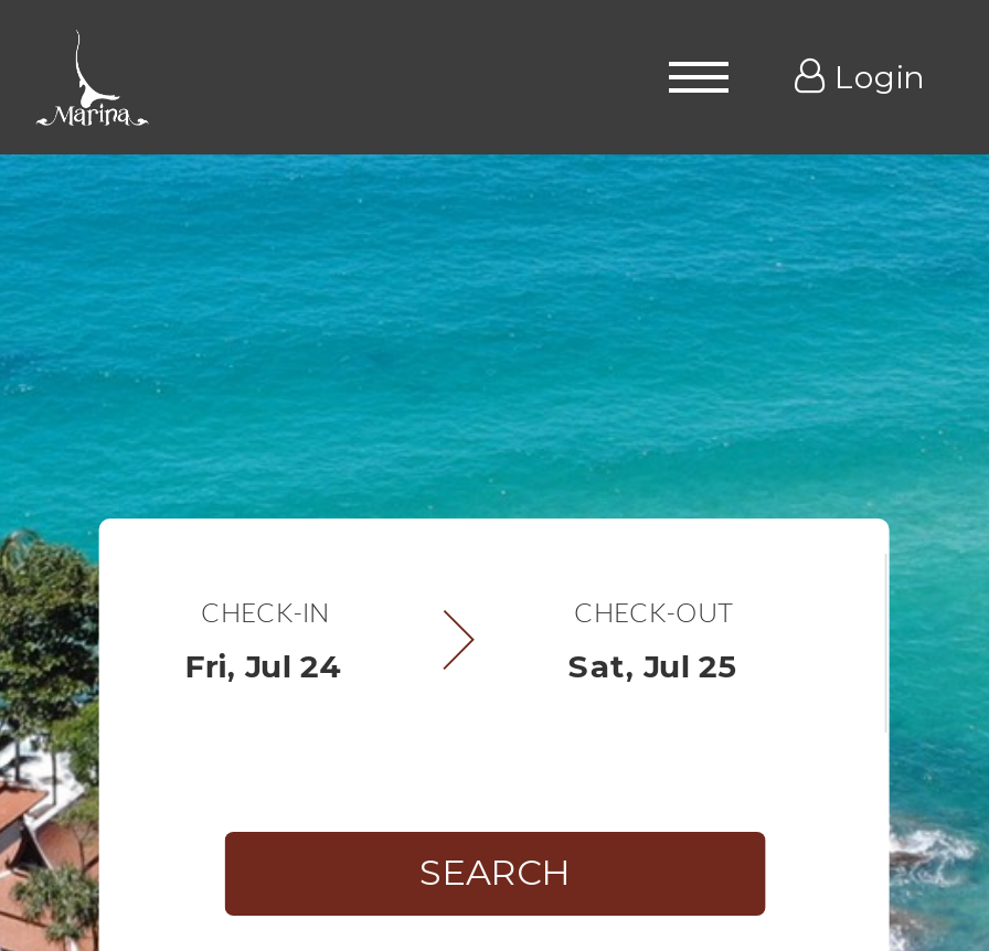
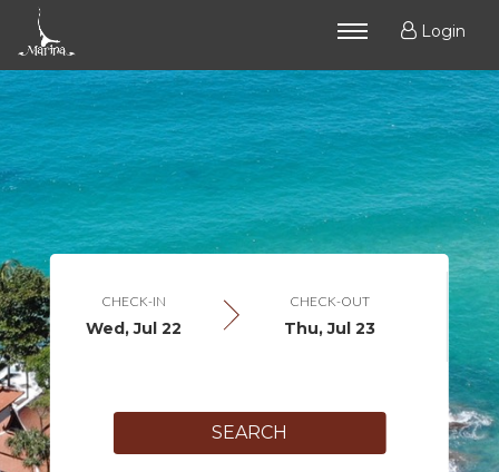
[185,647,344,687] Fri, Jul 24 -> [86,319,181,339] Wed, Jul 22
[568,647,738,687] Sat, Jul 25 -> [284,319,375,339] Thu, Jul 23

